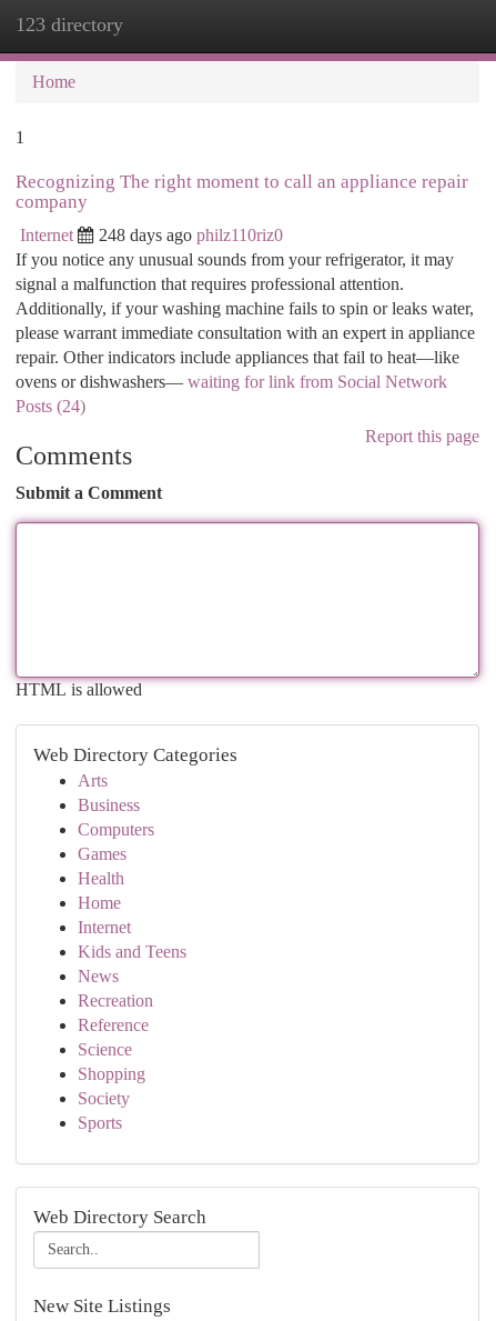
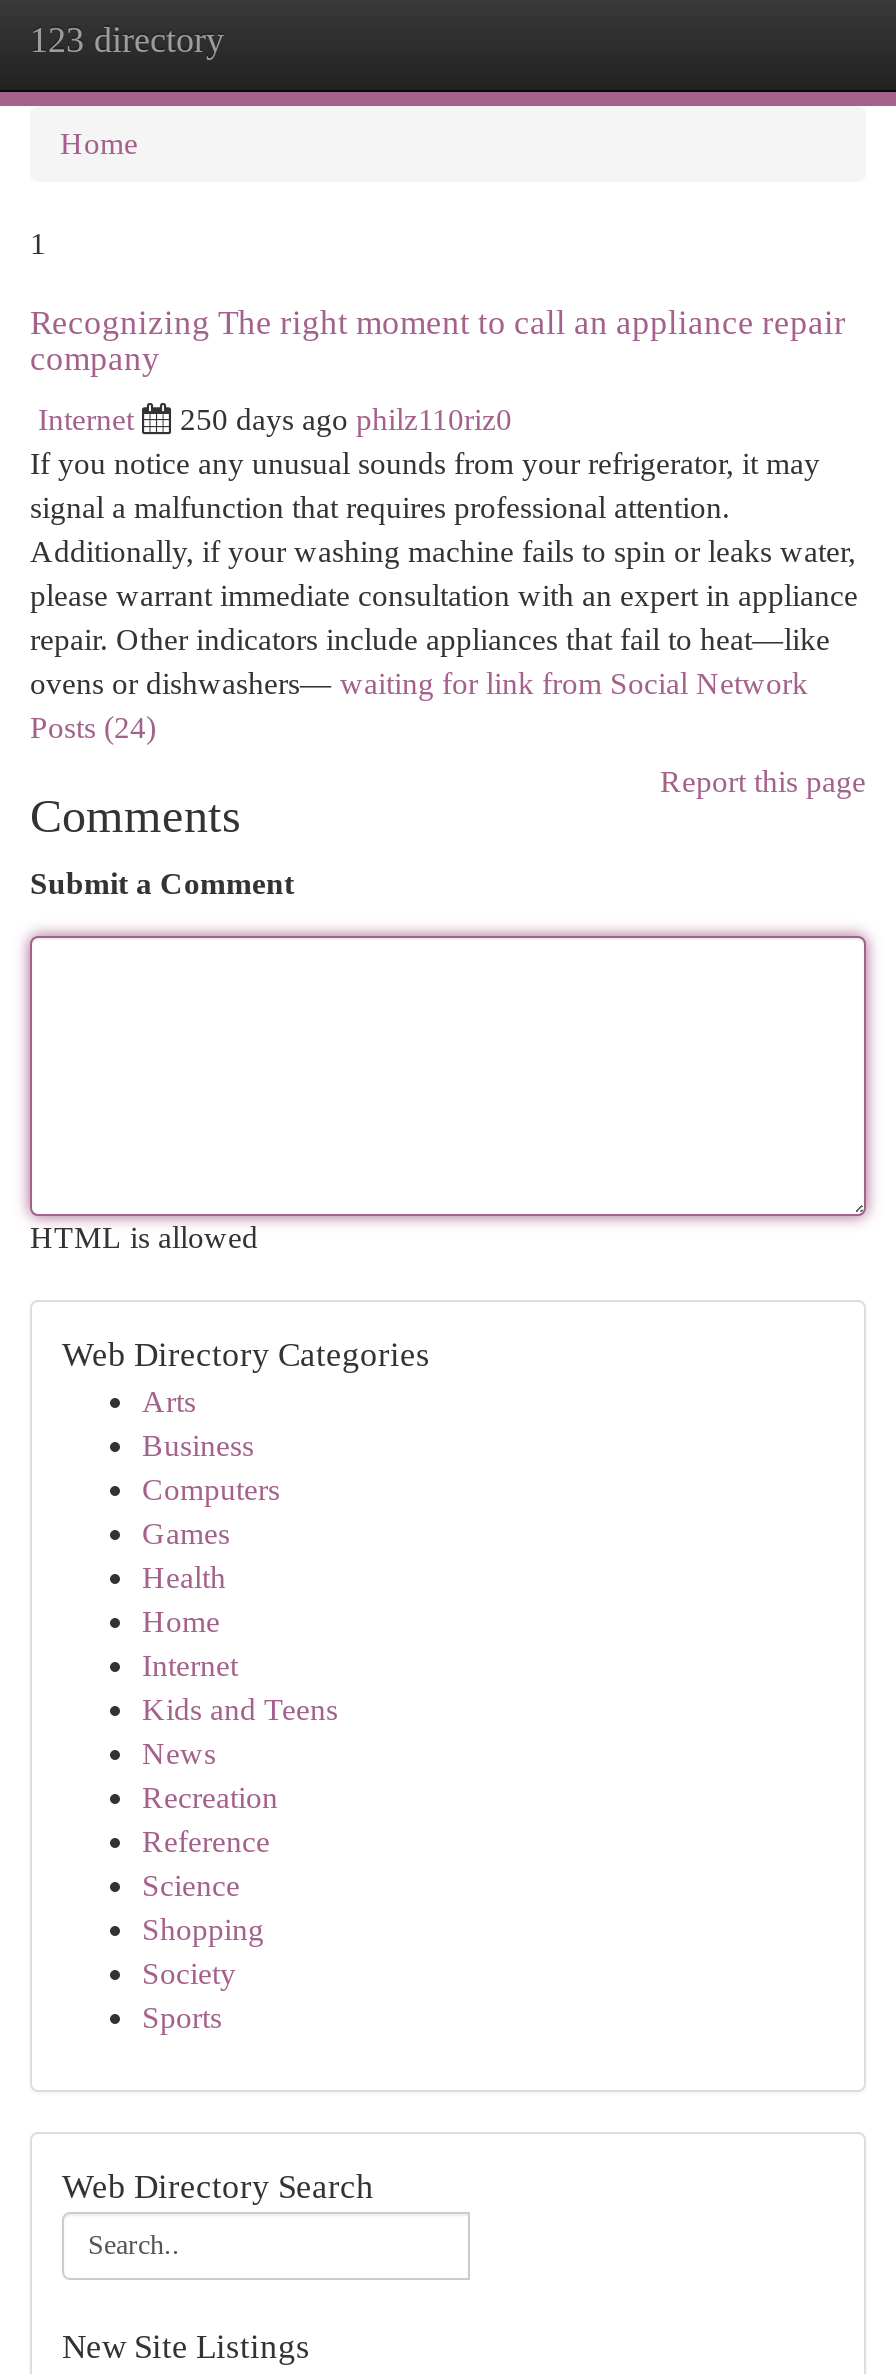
[99,226,283,244] 248 days ago philz110riz0 -> [180,402,512,436] 250 days ago philz110riz0

